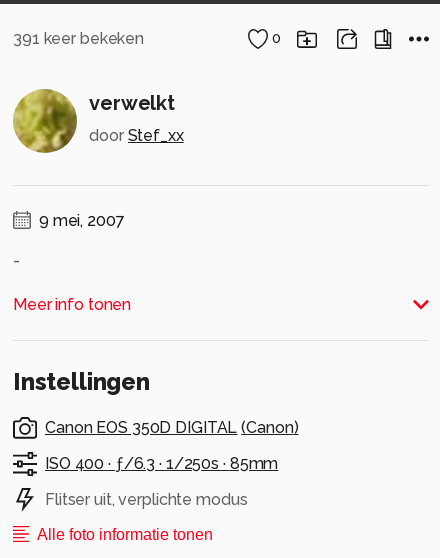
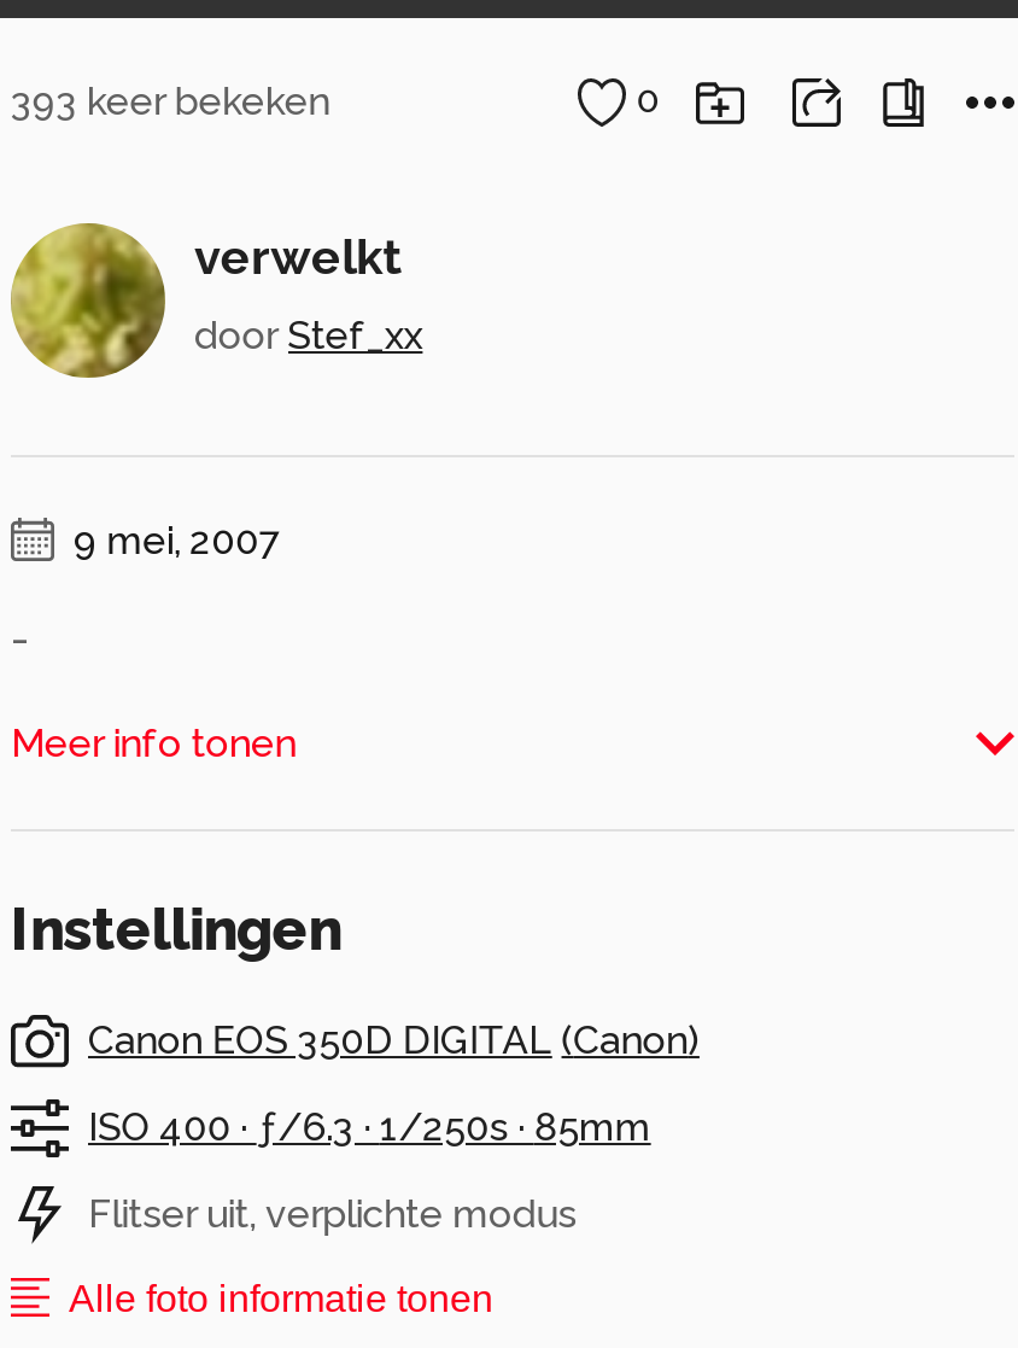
[13,29,144,48] 391 keer bekeken -> [11,78,330,124] 393 keer bekeken

